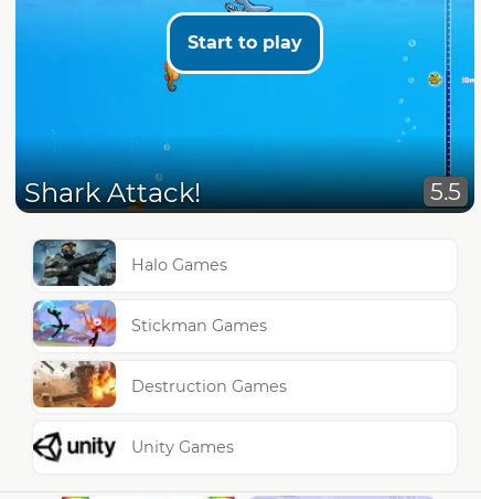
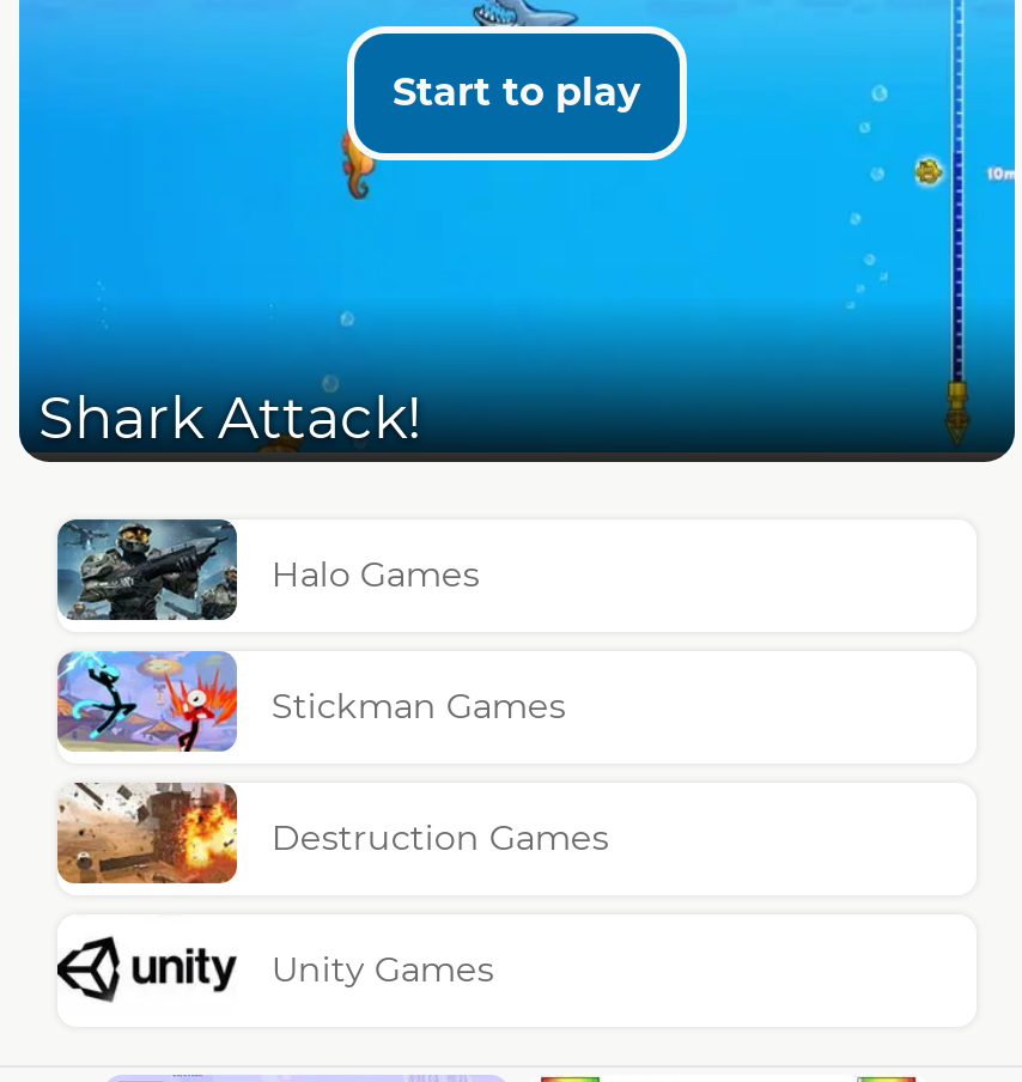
[430,178,461,205] 5.5 -> none

